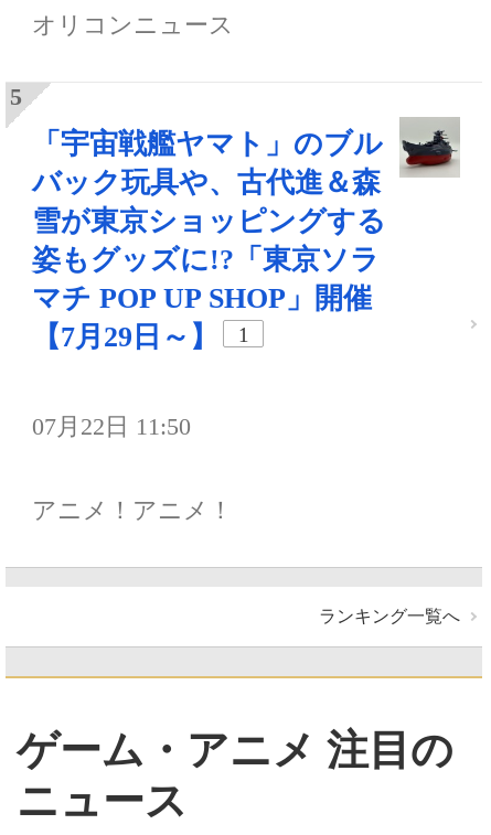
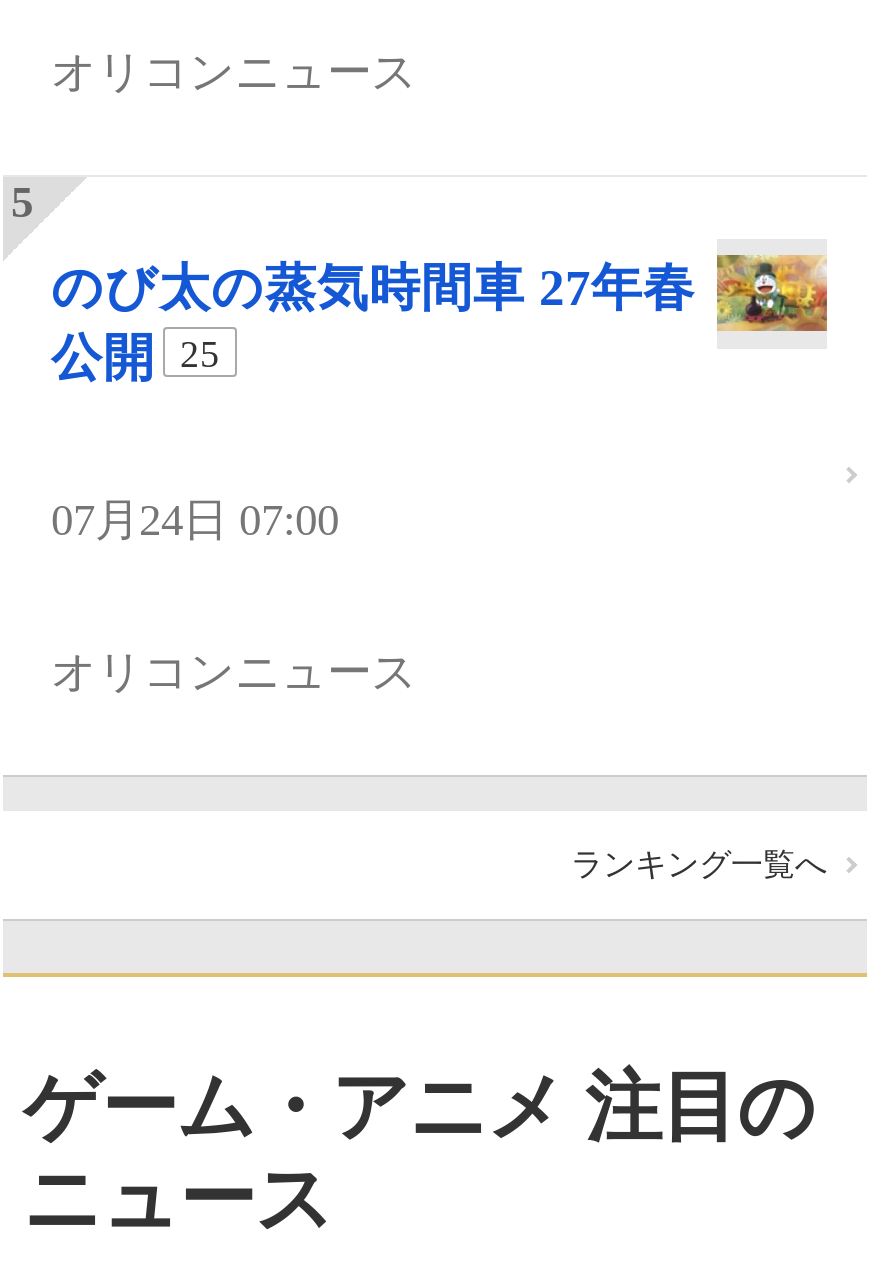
[32,118,460,353] [image] | 「宇宙戦艦ヤマト」のブル | バック玩具や、古代進＆森 | 雪が東京ショッピングする | 姿もグッズに!?「東京ソラ | マチ POP UP SHOP」開催 | 【7月29日～】 | 1 -> [51,243,829,388] [image] | のび太の蒸気時間車 27年春 | 公開 25
[32,413,191,440] 07月22日 11:50 -> [51,496,339,546] 07月24日 07:00
[32,496,233,524] アニメ！アニメ！ -> [51,647,417,697] オリコンニュース

